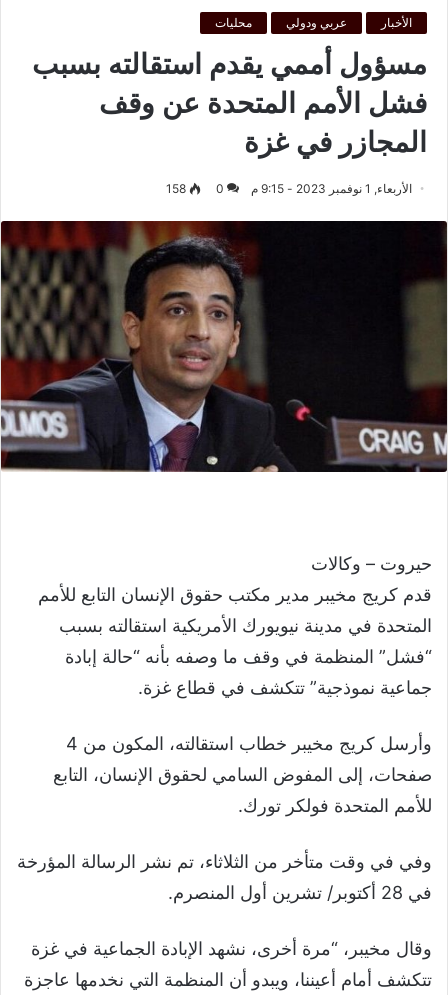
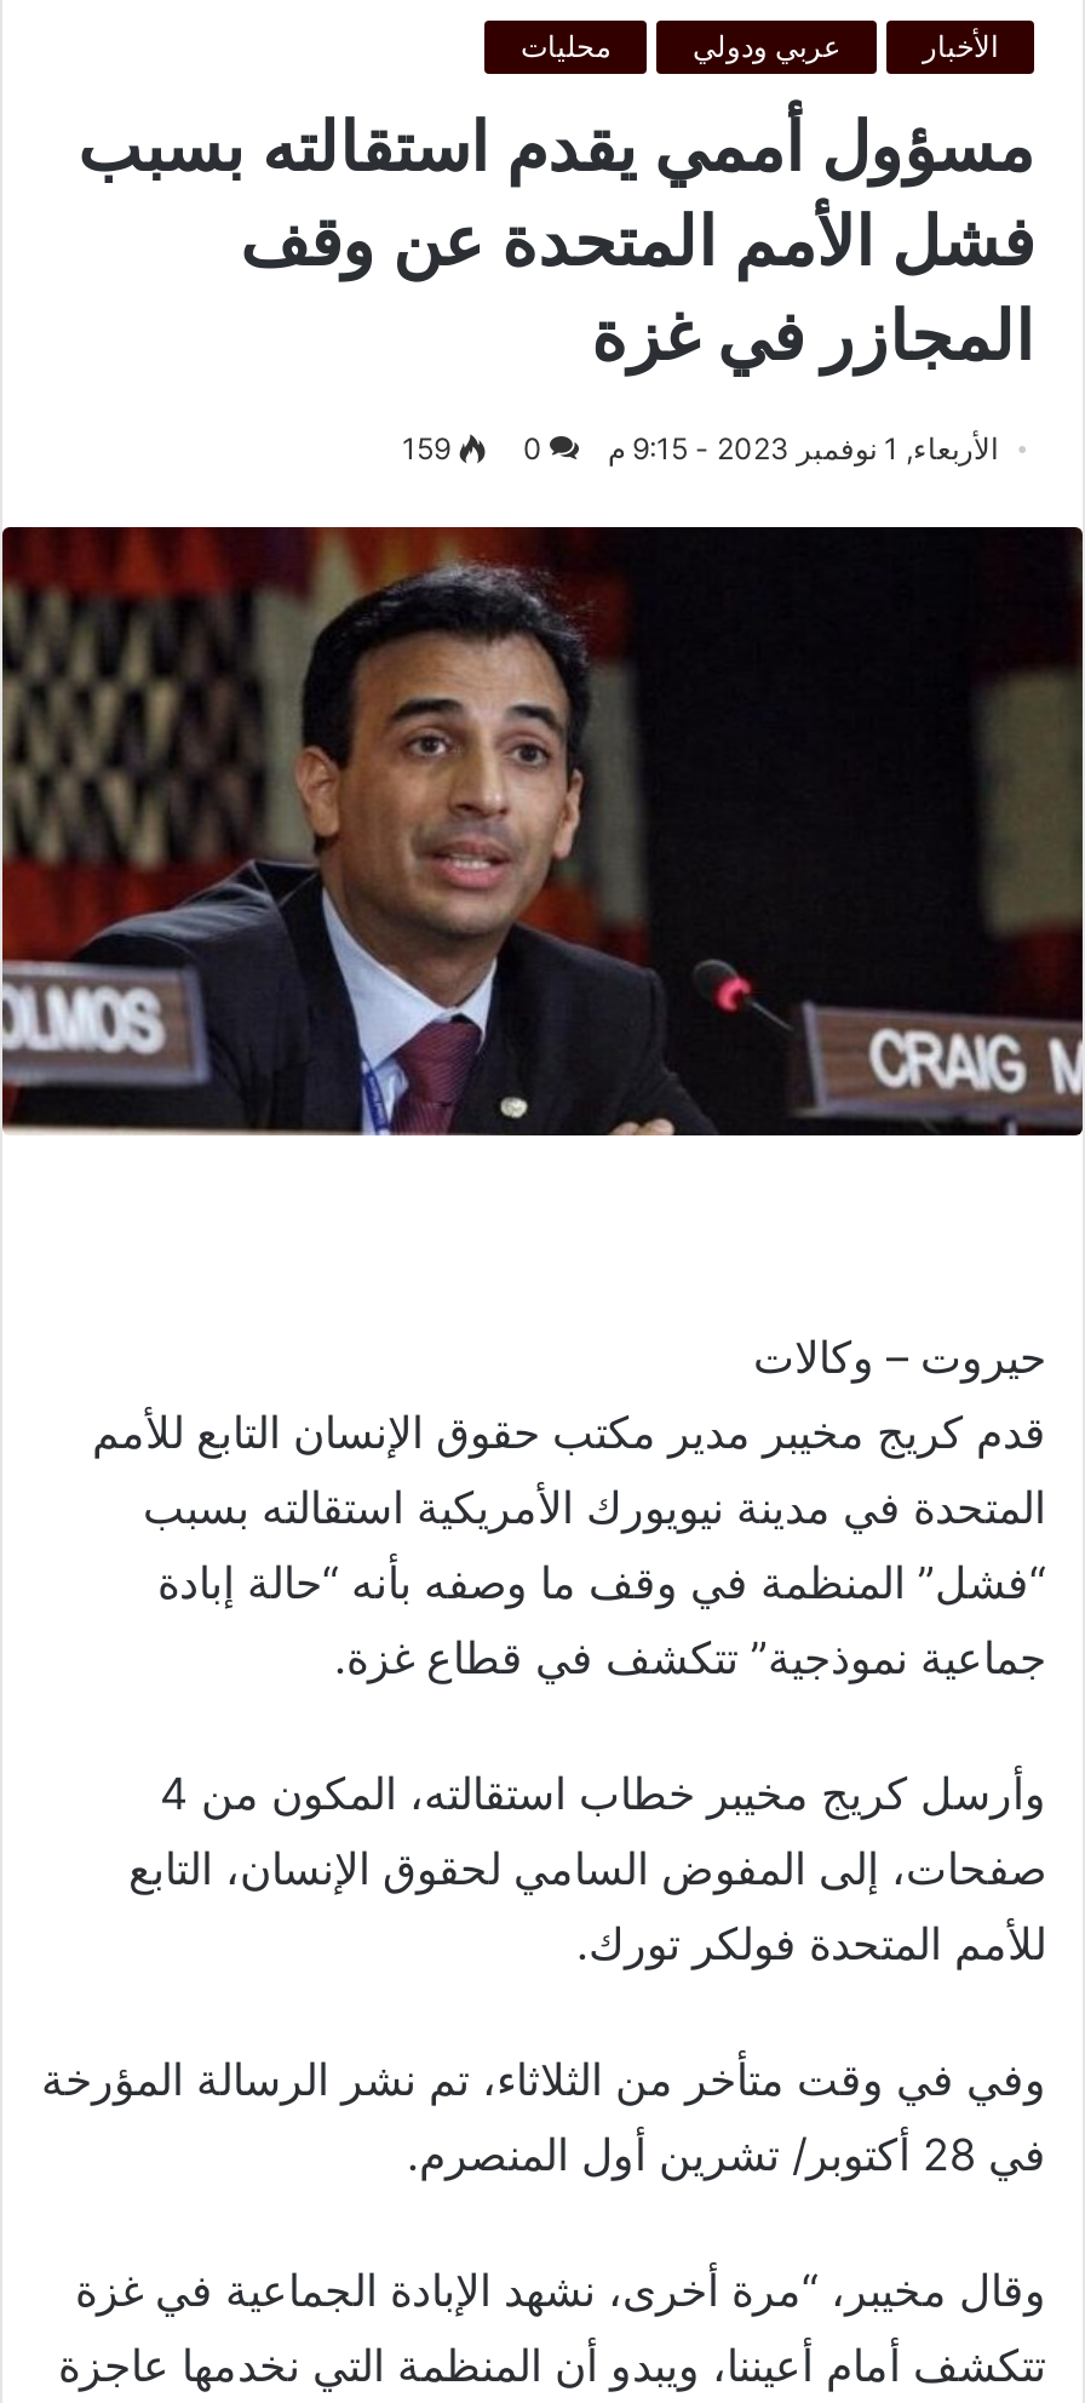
[166,180,224,195] 158 0 -> [402,429,542,465] 159 0

